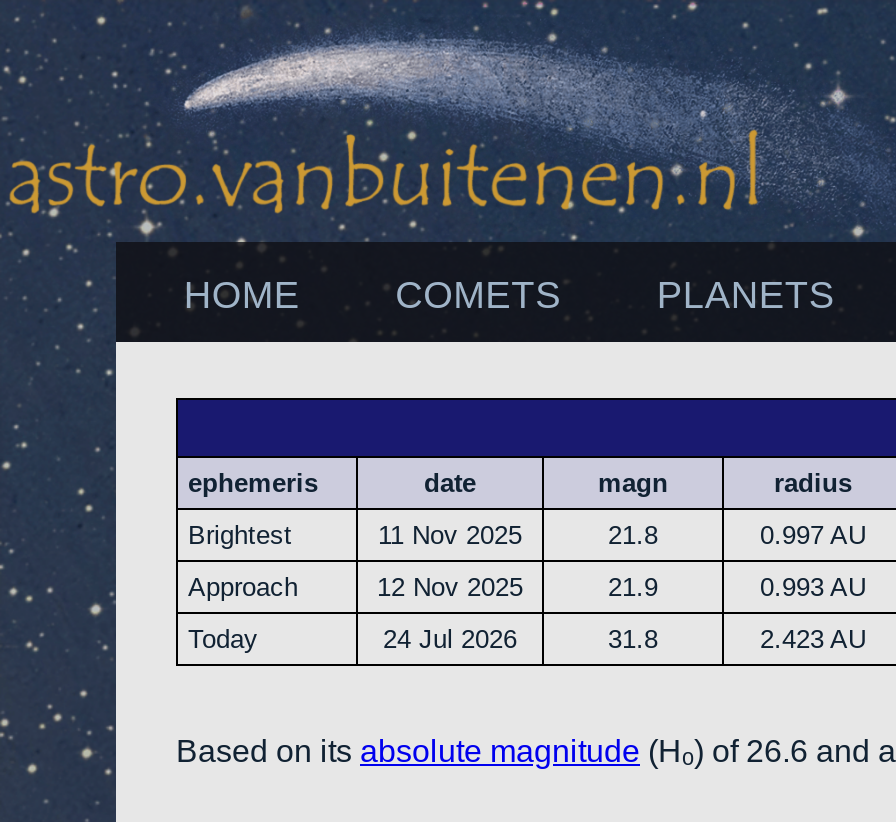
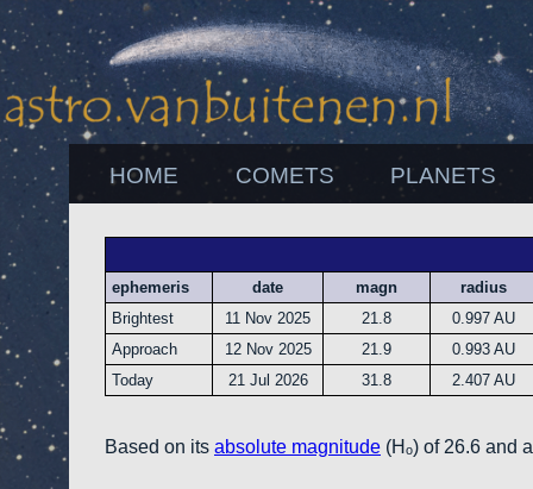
[383,624,517,654] 24 Jul 2026 -> [228,371,308,389] 21 Jul 2026
[760,624,866,654] 2.423 AU -> [452,371,515,389] 2.407 AU

